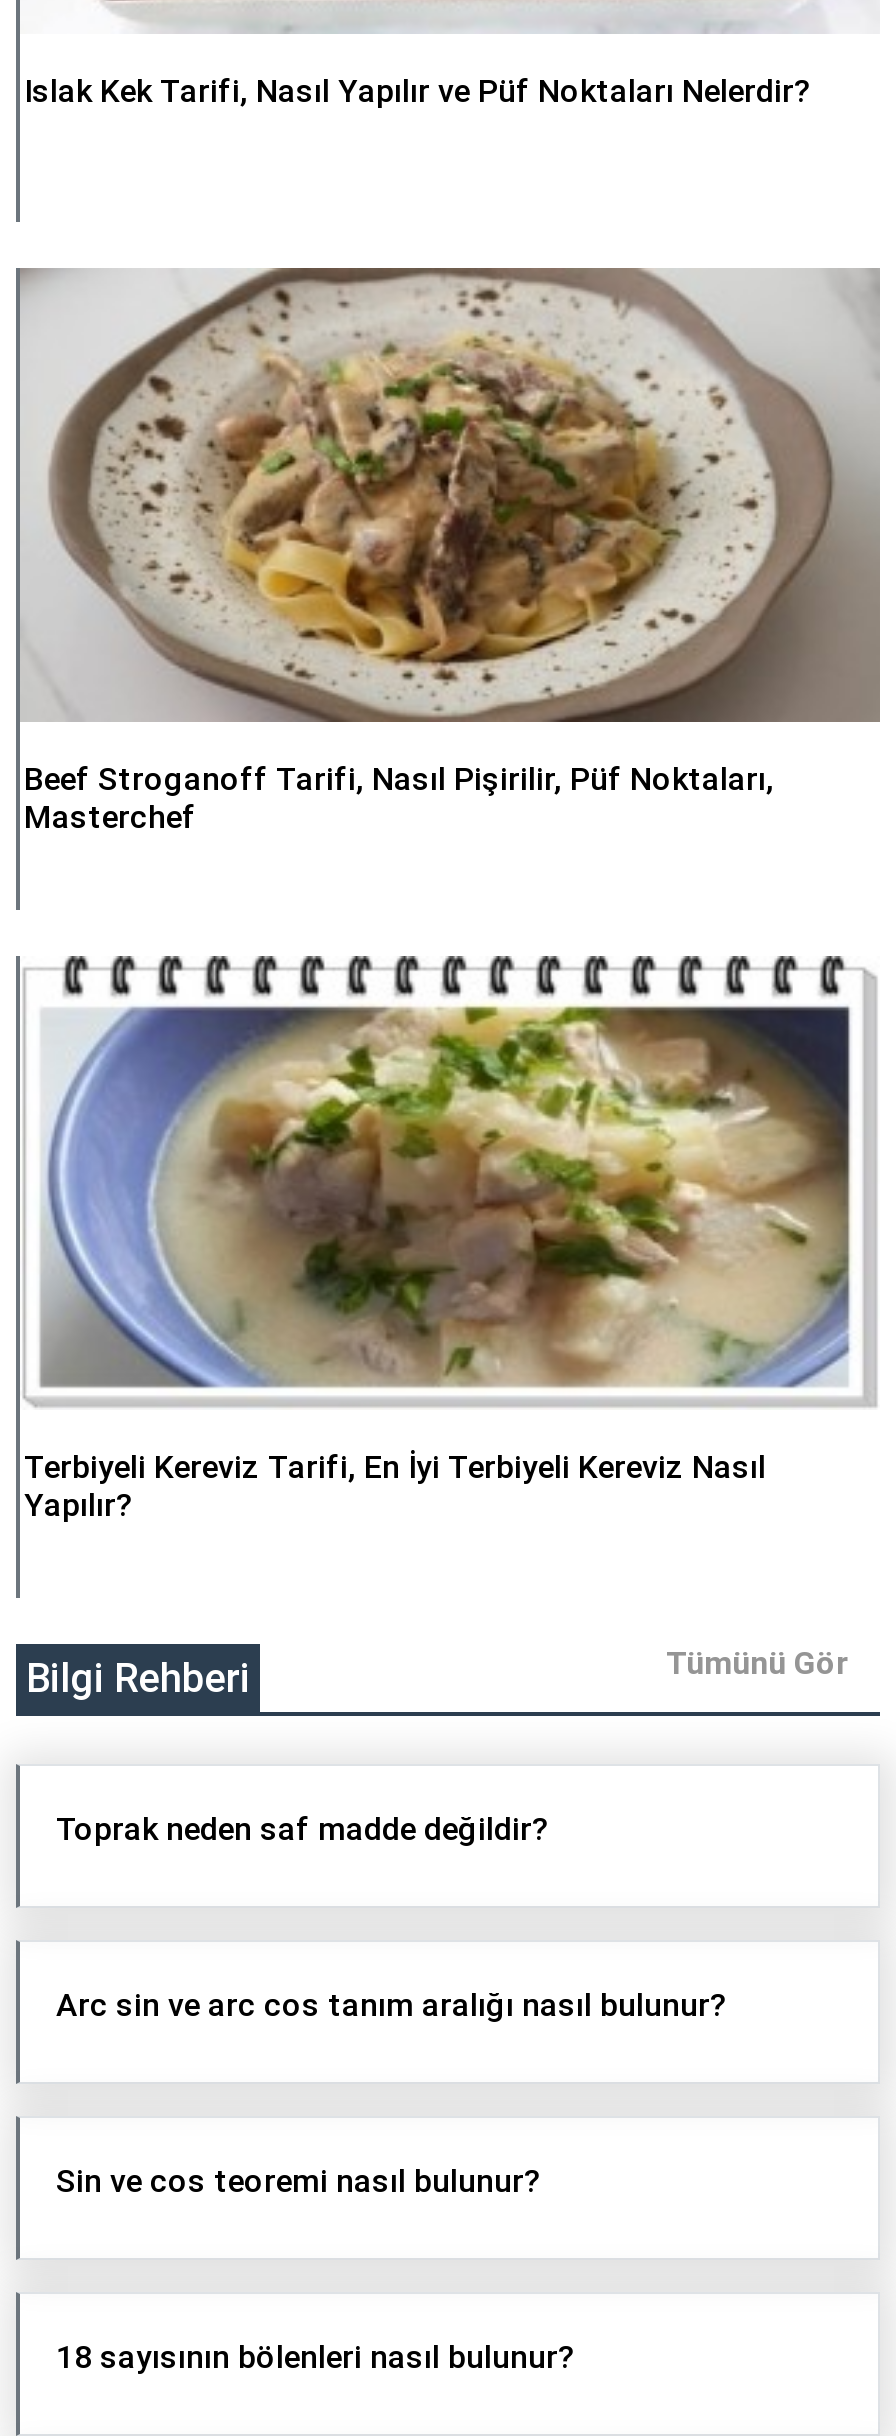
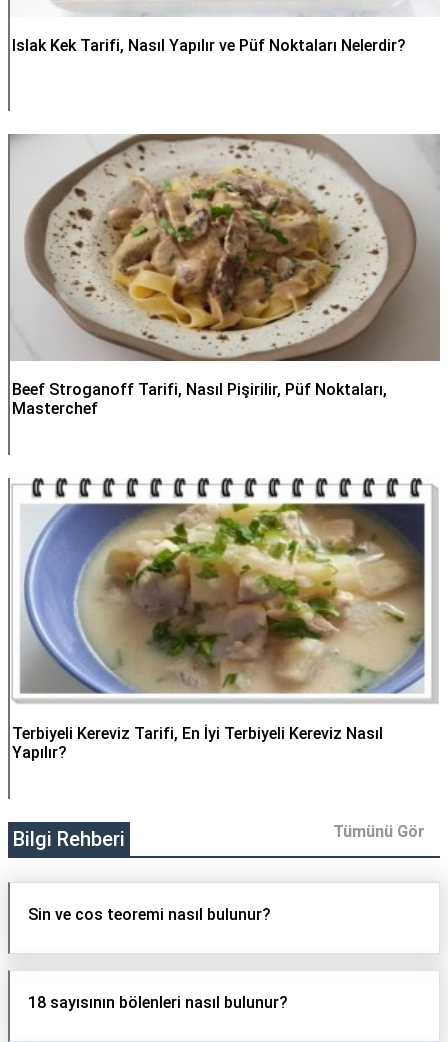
[56,1811,550,1849] Toprak neden saf madde değildir? -> none
[56,1987,728,2025] Arc sin ve arc cos tanım aralığı nasıl bulunur? -> none

